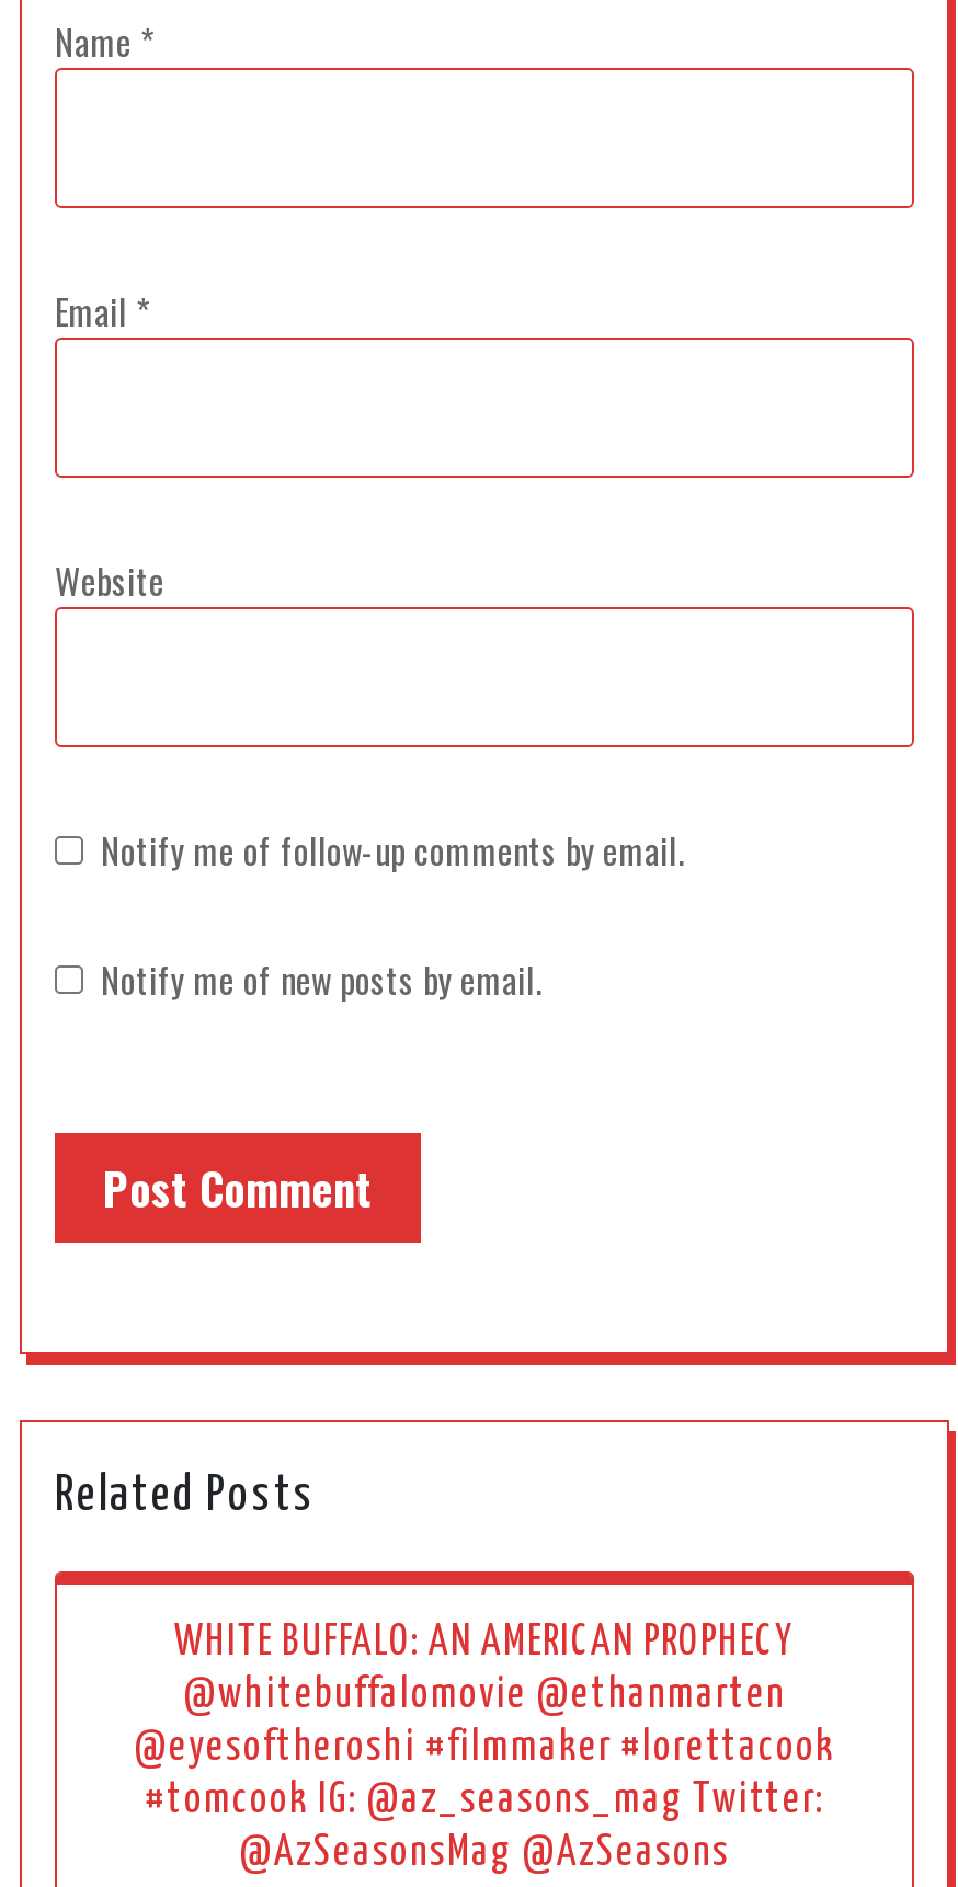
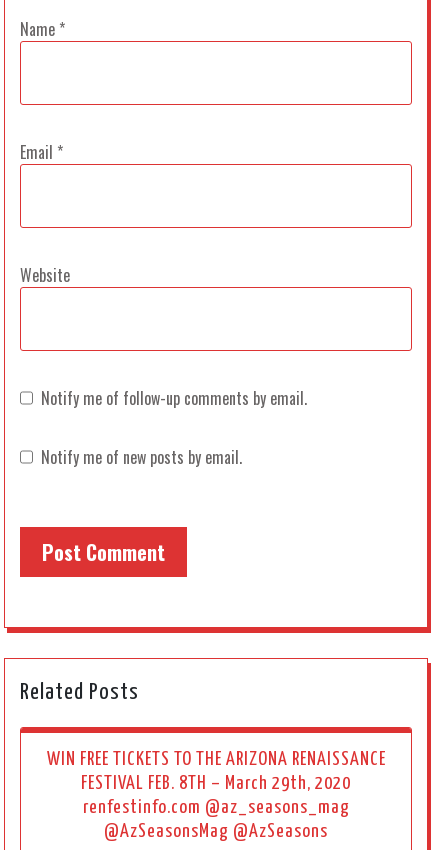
[134,1622,835,1822] WHITE BUFFALO: AN AMERICAN PROPHECY | @whitebuffalomovie @ethanmarten | @eyesoftheroshi #filmmaker #lorettacook | #tomcook IG: @az_seasons_mag Twitter: -> [46,750,385,817] WIN FREE TICKETS TO THE ARIZONA RENAISSANCE | FESTIVAL FEB. 8TH – March 29th, 2020 | renfestinfo.com @az_seasons_mag

